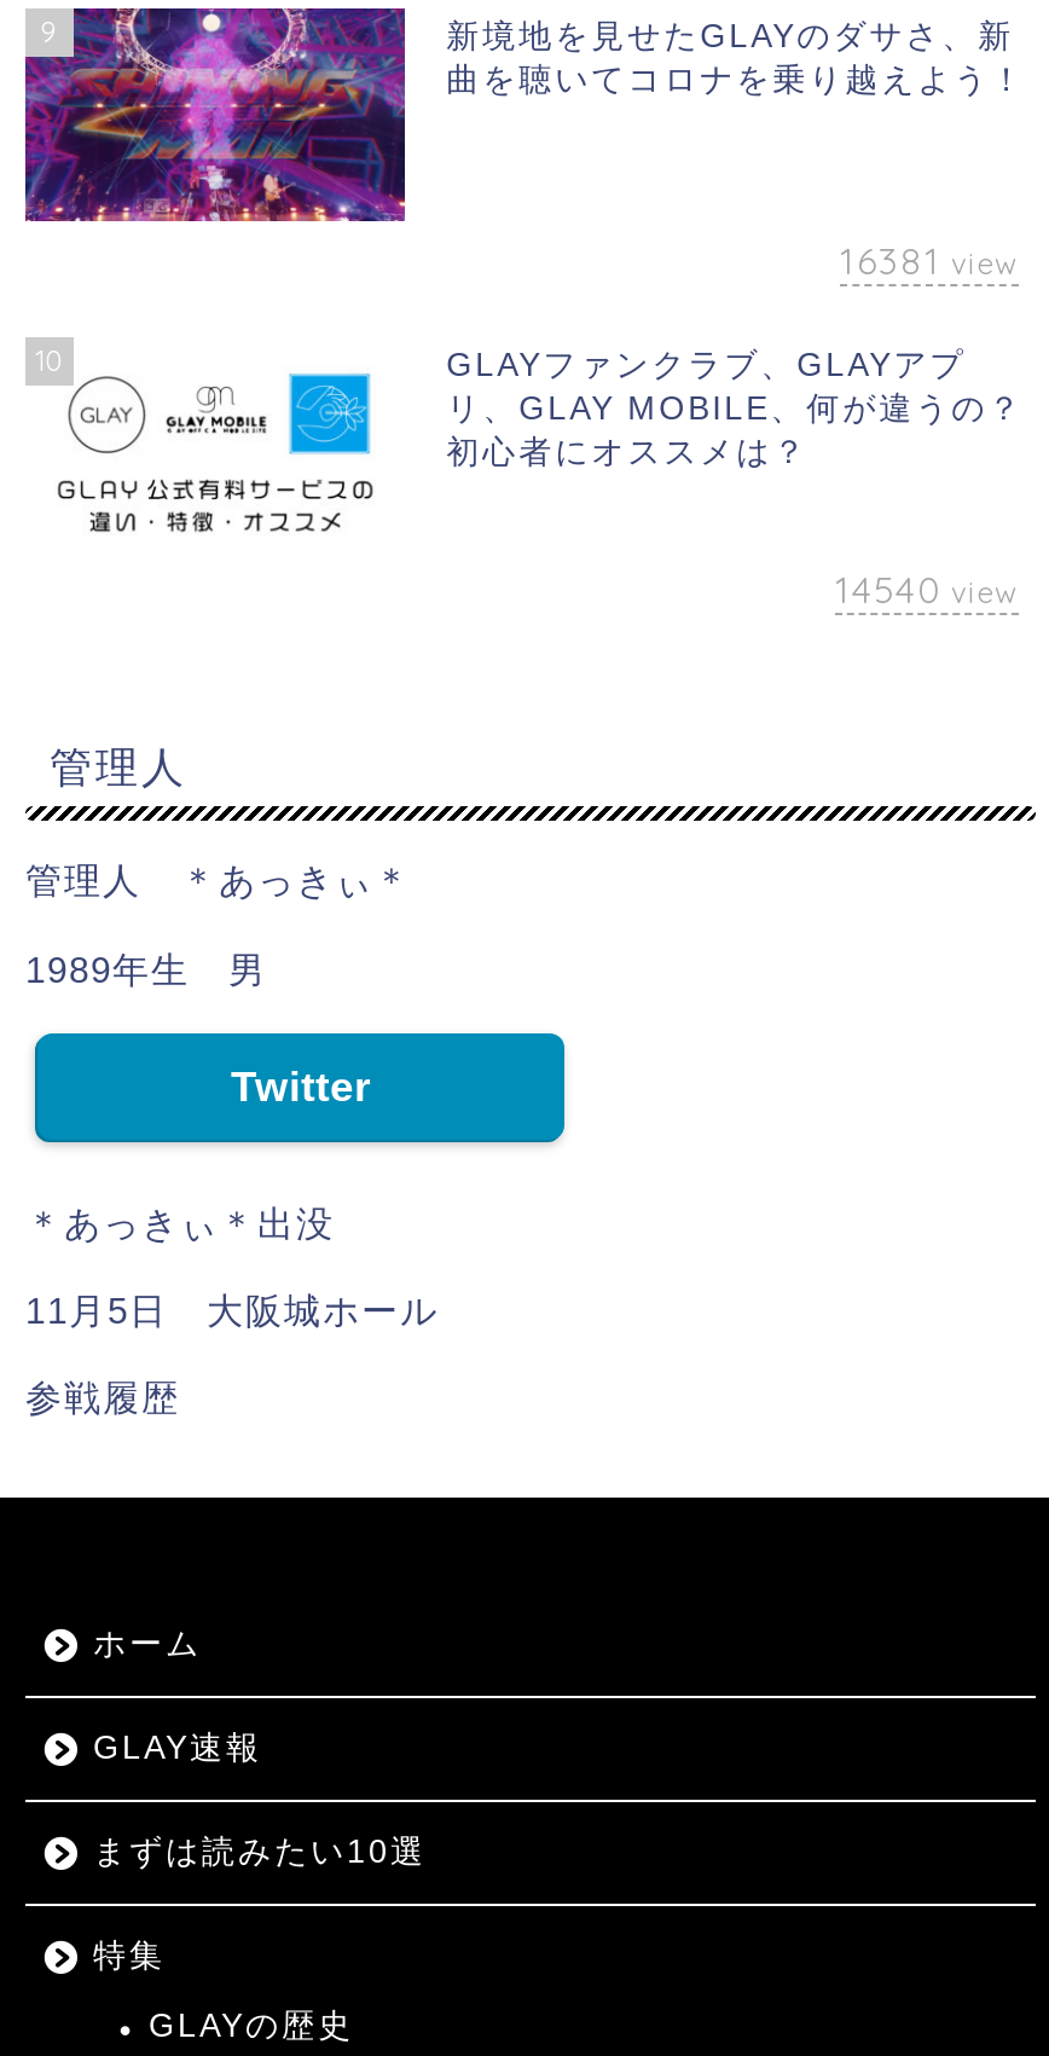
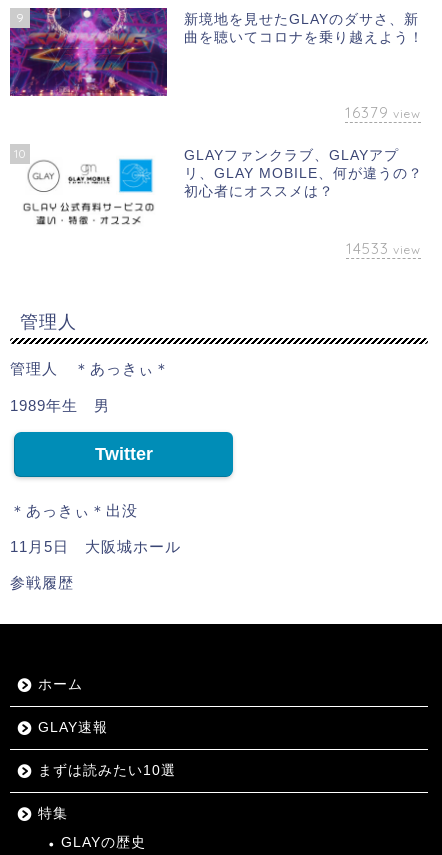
[840,239,1019,285] 16381 view -> [345,103,421,122] 16379 view
[835,568,1019,614] 14540 view -> [346,239,421,258] 14533 view

